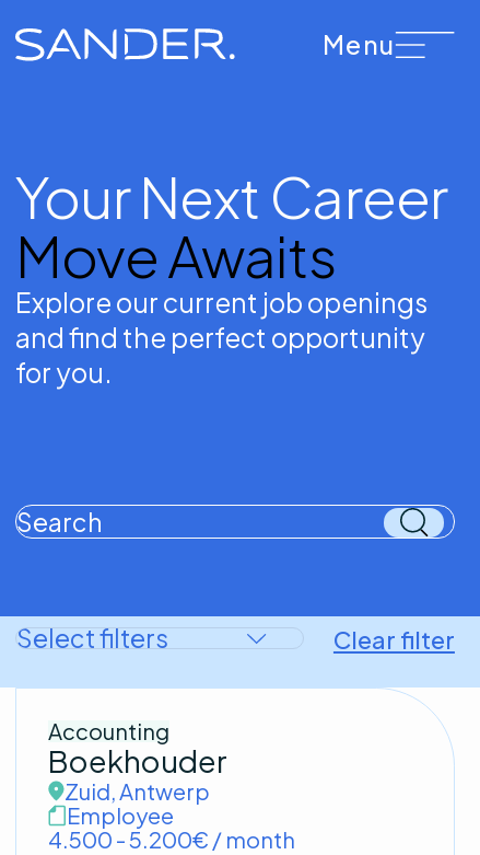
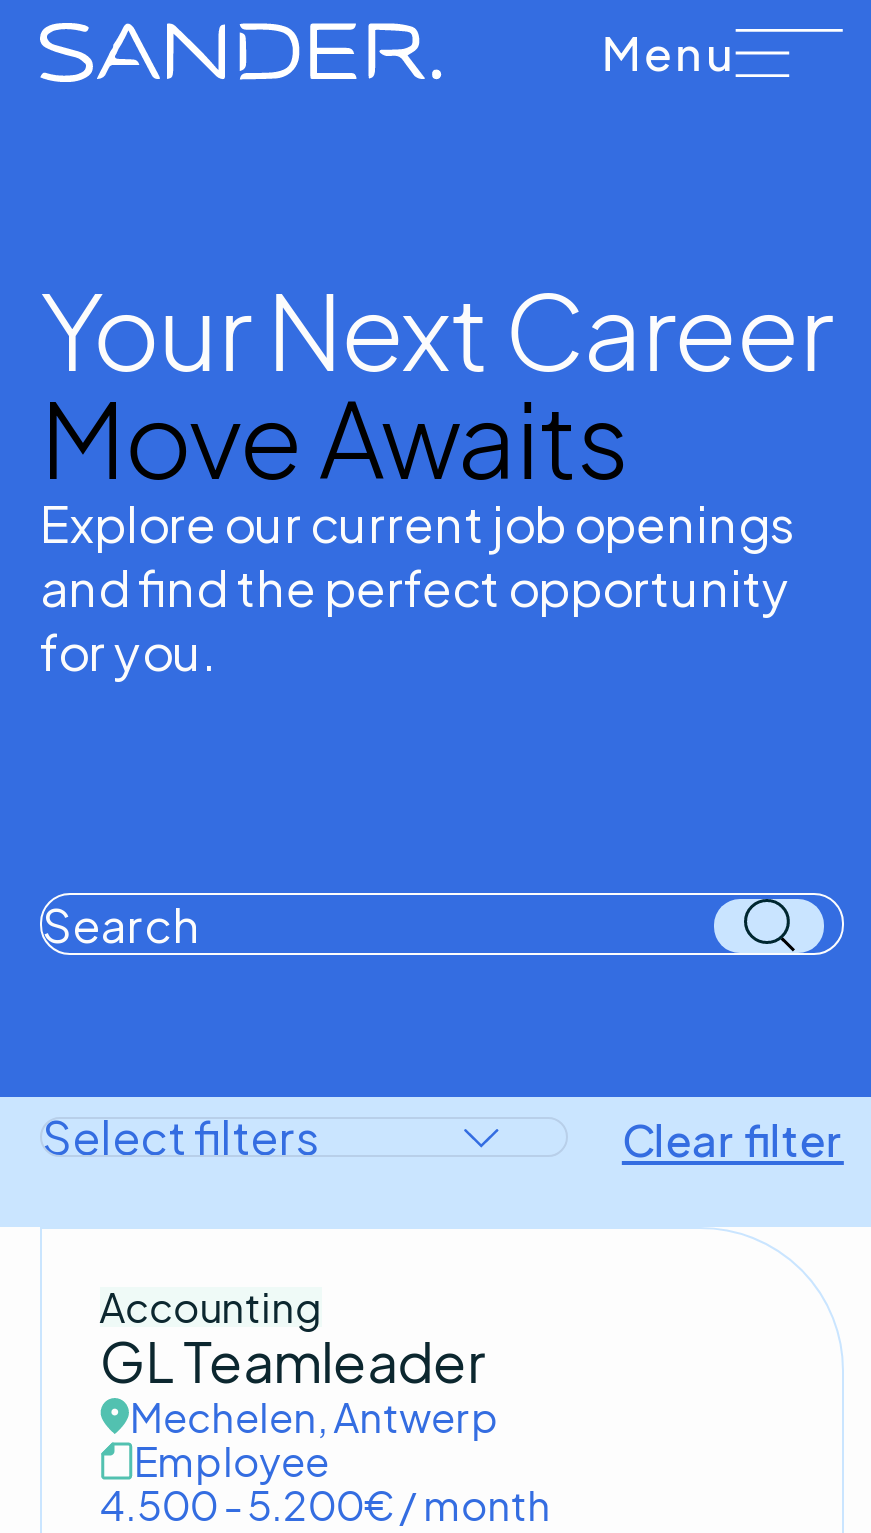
[48,742,227,804] Boekhouder | Zuid, Antwerp -> [99,1326,499,1440] GL Teamleader | Mechelen, Antwerp

